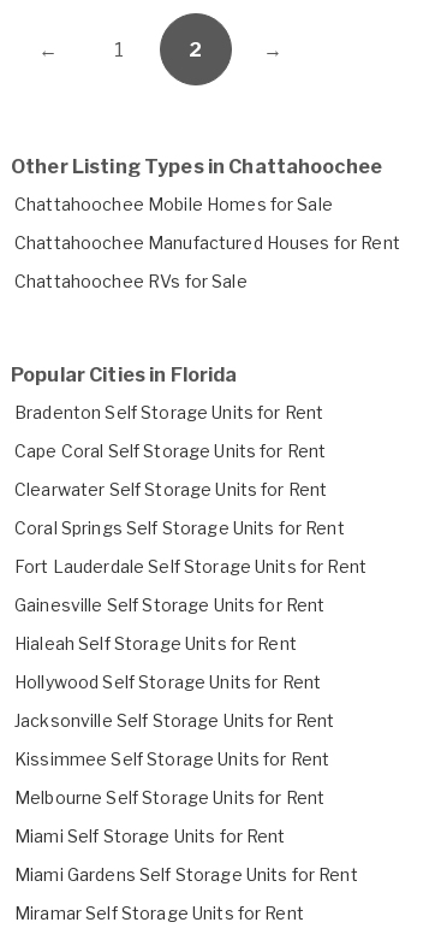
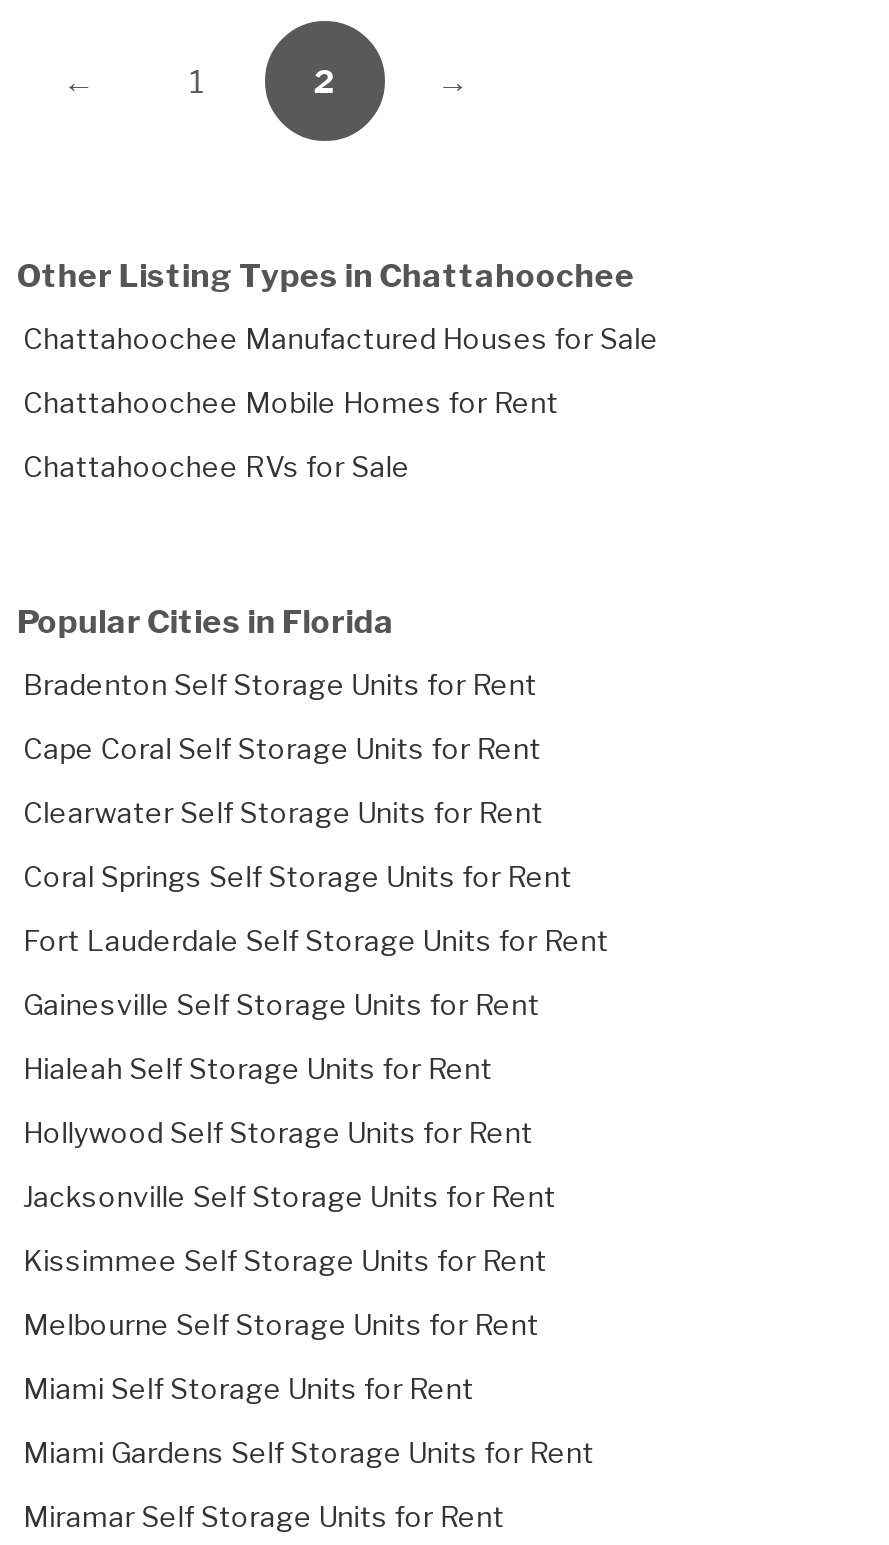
[14,194,333,214] Chattahoochee Mobile Homes for Sale -> [23,321,659,355] Chattahoochee Manufactured Houses for Sale
[14,232,400,253] Chattahoochee Manufactured Houses for Rent -> [23,385,559,419] Chattahoochee Mobile Homes for Rent

